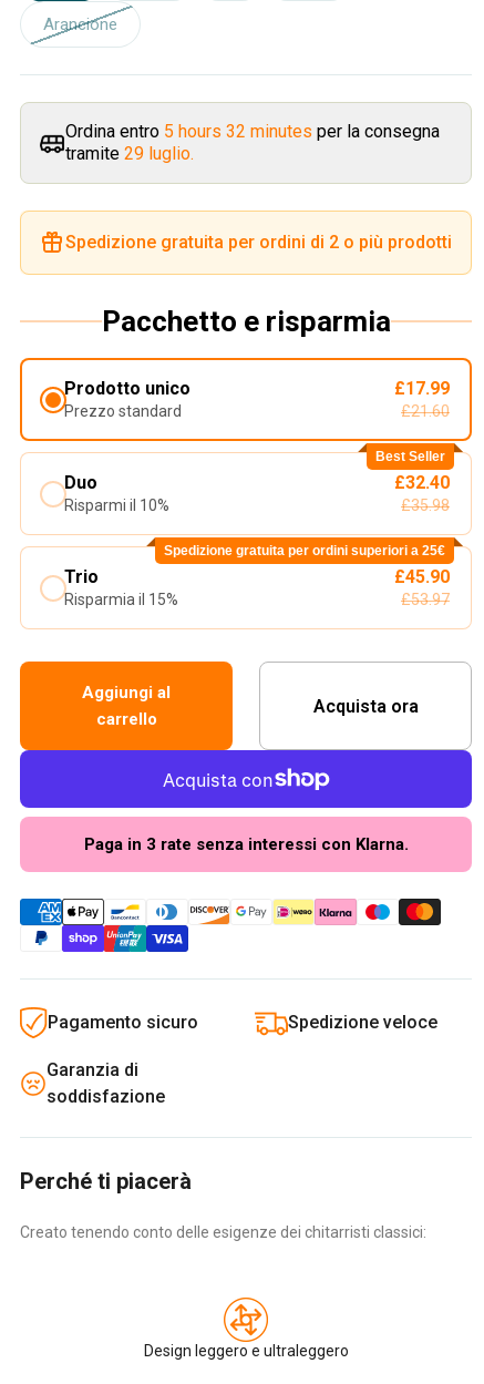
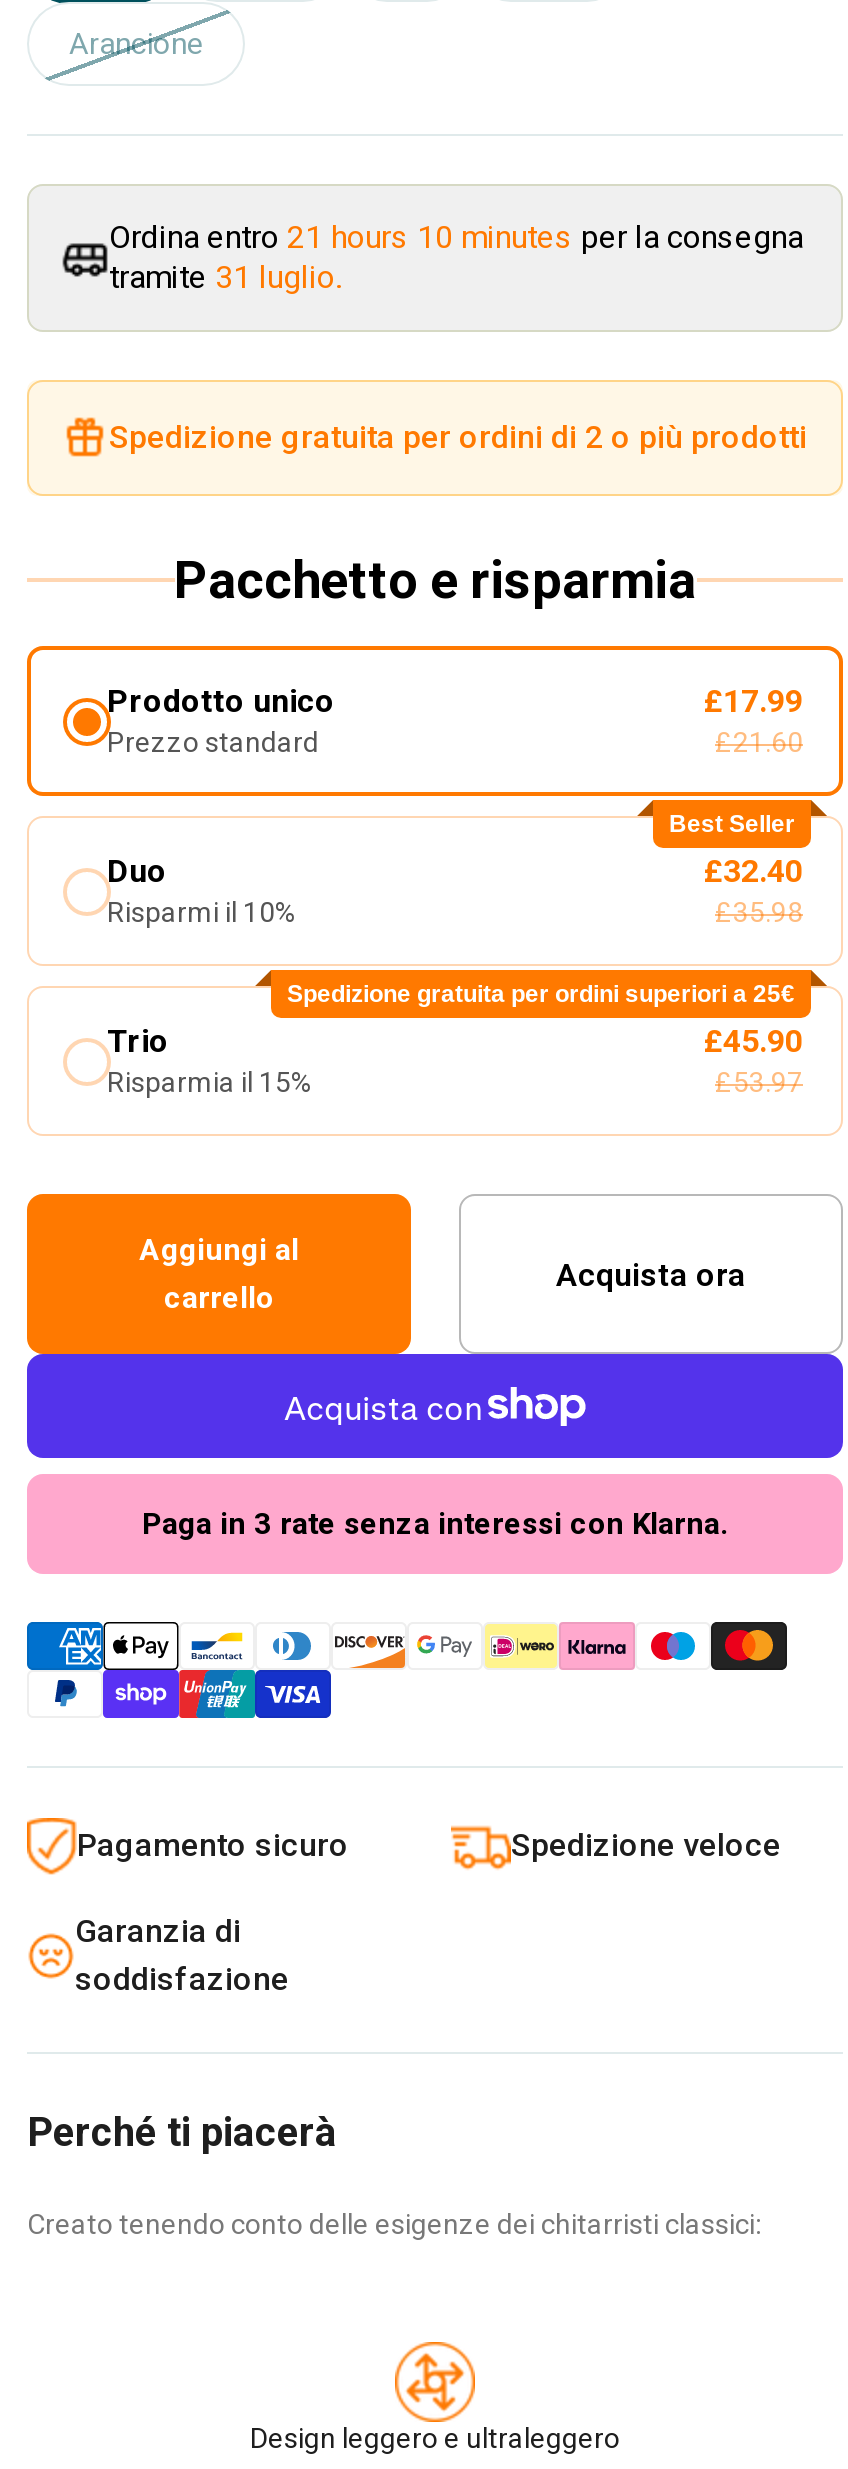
[65,121,440,142] Ordina entro 5 hours 32 minutes per la consegna -> [109,219,803,257] Ordina entro 21 hours 10 minutes per la consegna
[65,143,194,164] tramite 29 luglio. -> [109,259,341,297] tramite 31 luglio.

